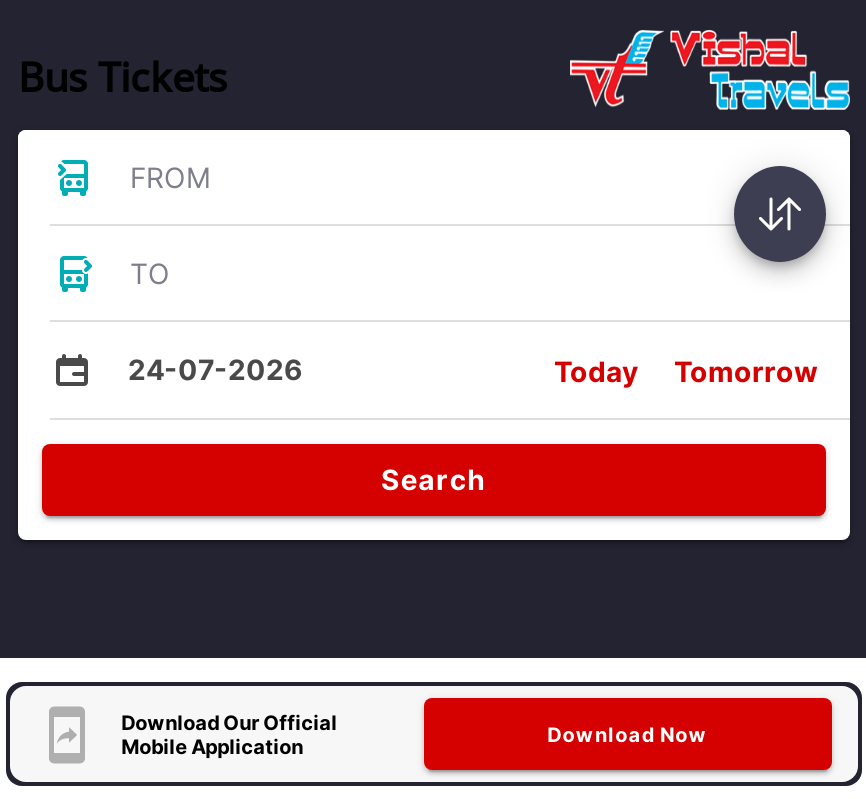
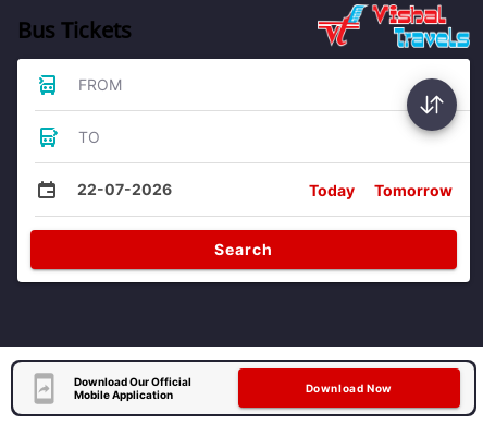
[128,352,302,386] 24-07-2026 -> [77,180,172,198] 22-07-2026

